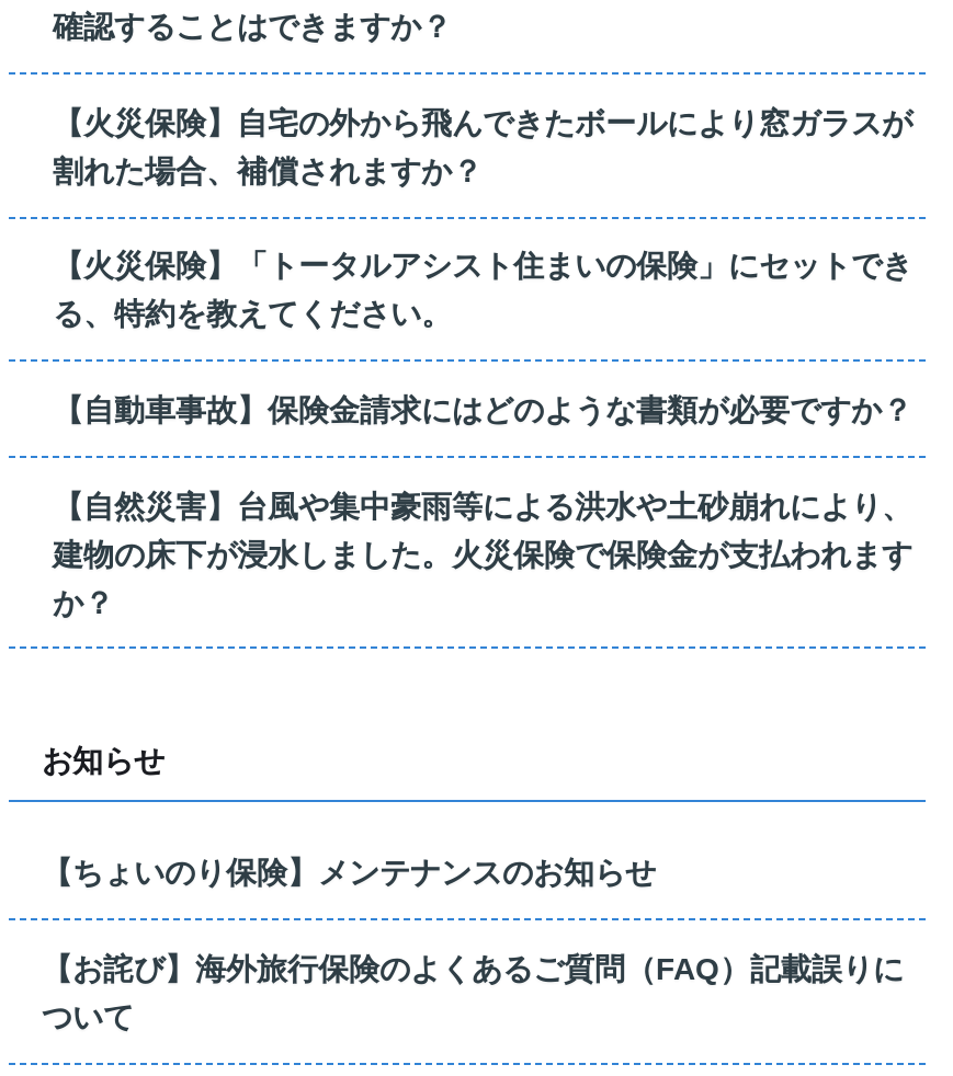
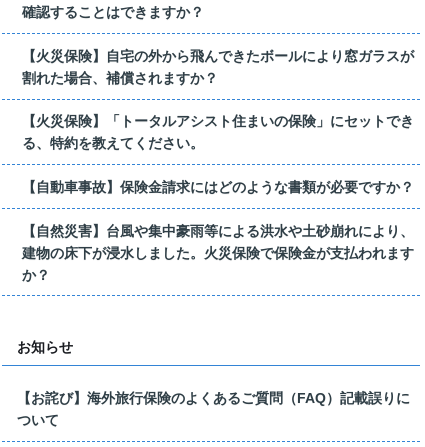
[42,855,656,890] 【ちょいのり保険】メンテナンスのお知らせ -> none

